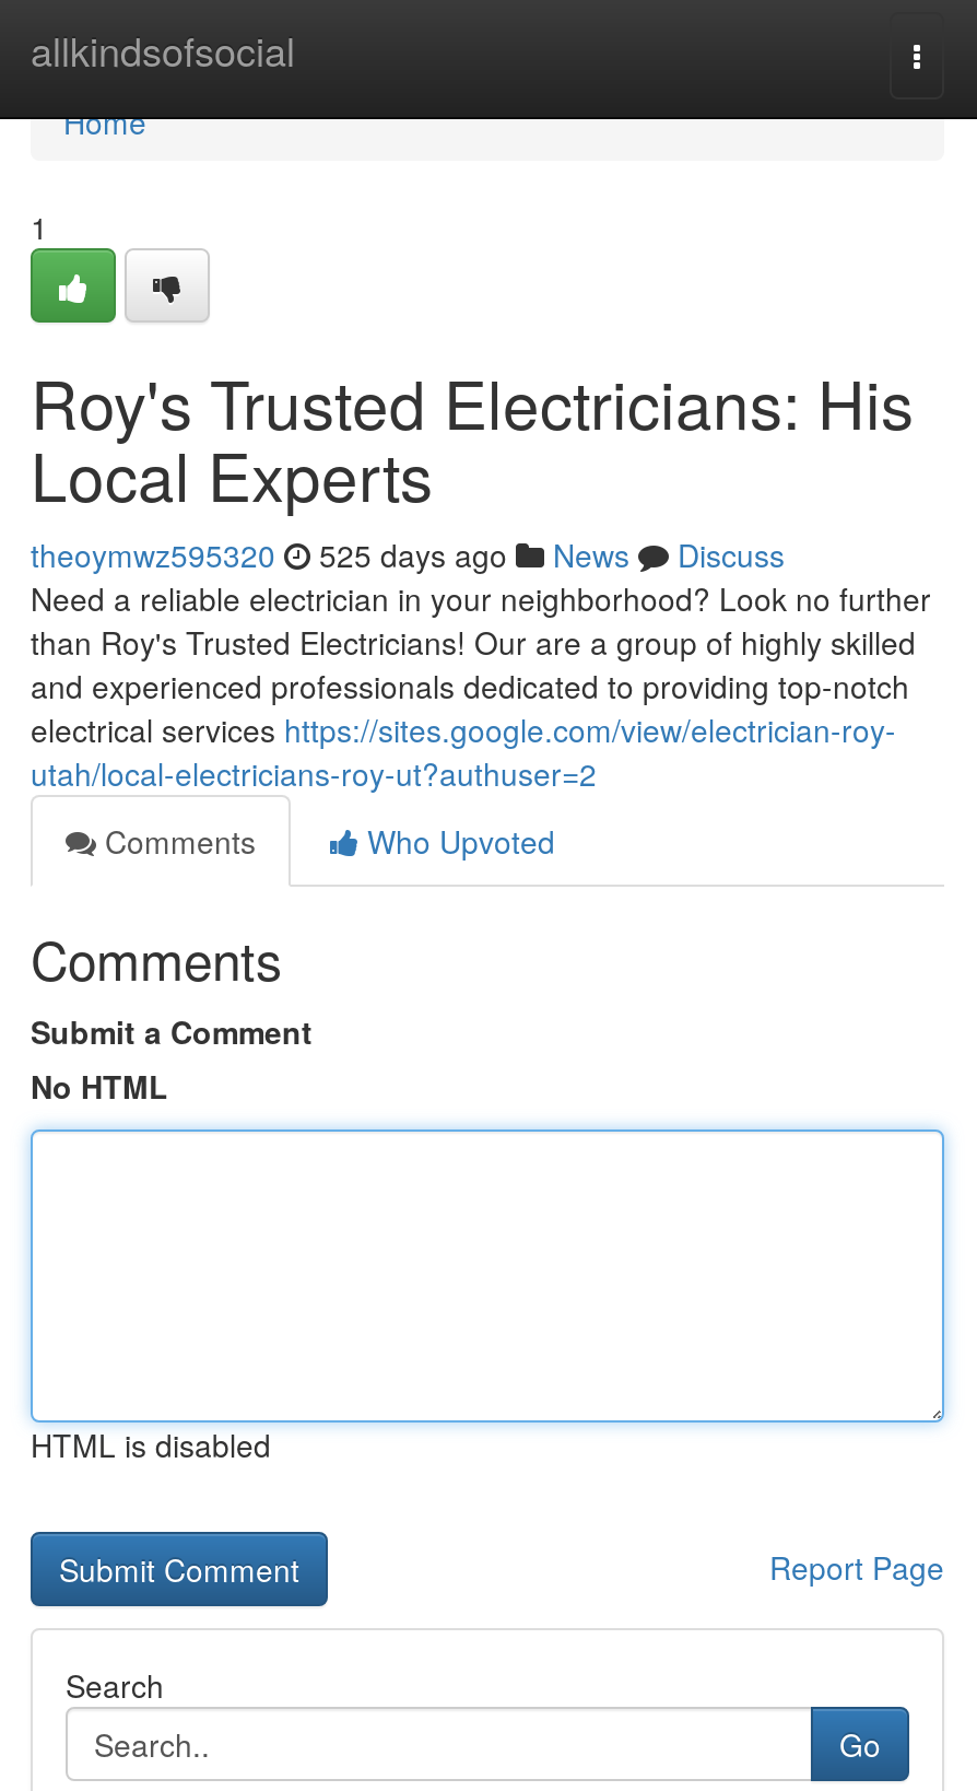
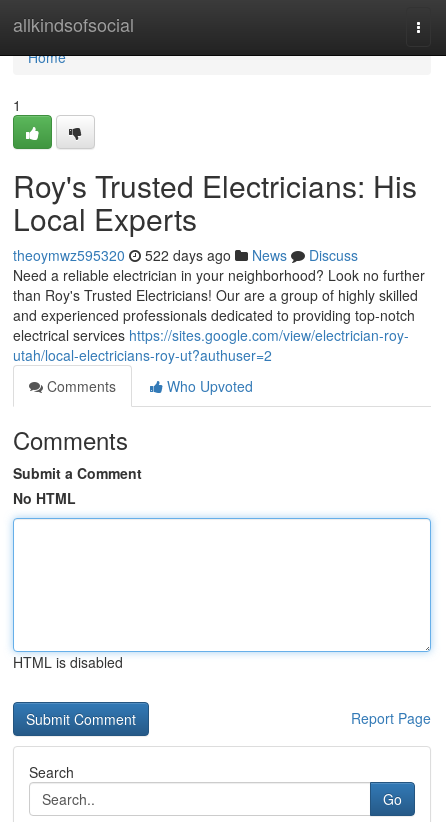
[31,532,785,576] theoymwz595320 525 days ago News Discuss -> [13,245,358,265] theoymwz595320 522 days ago News Discuss

